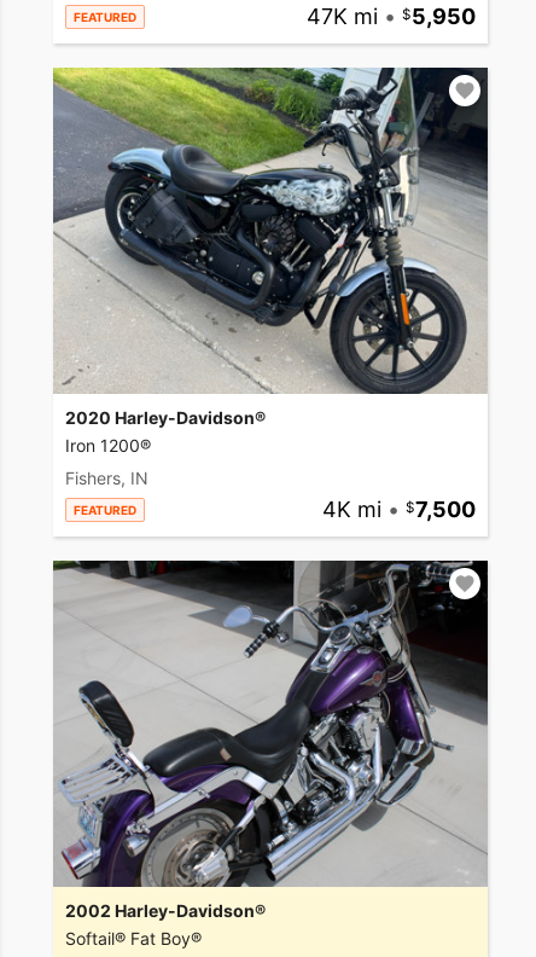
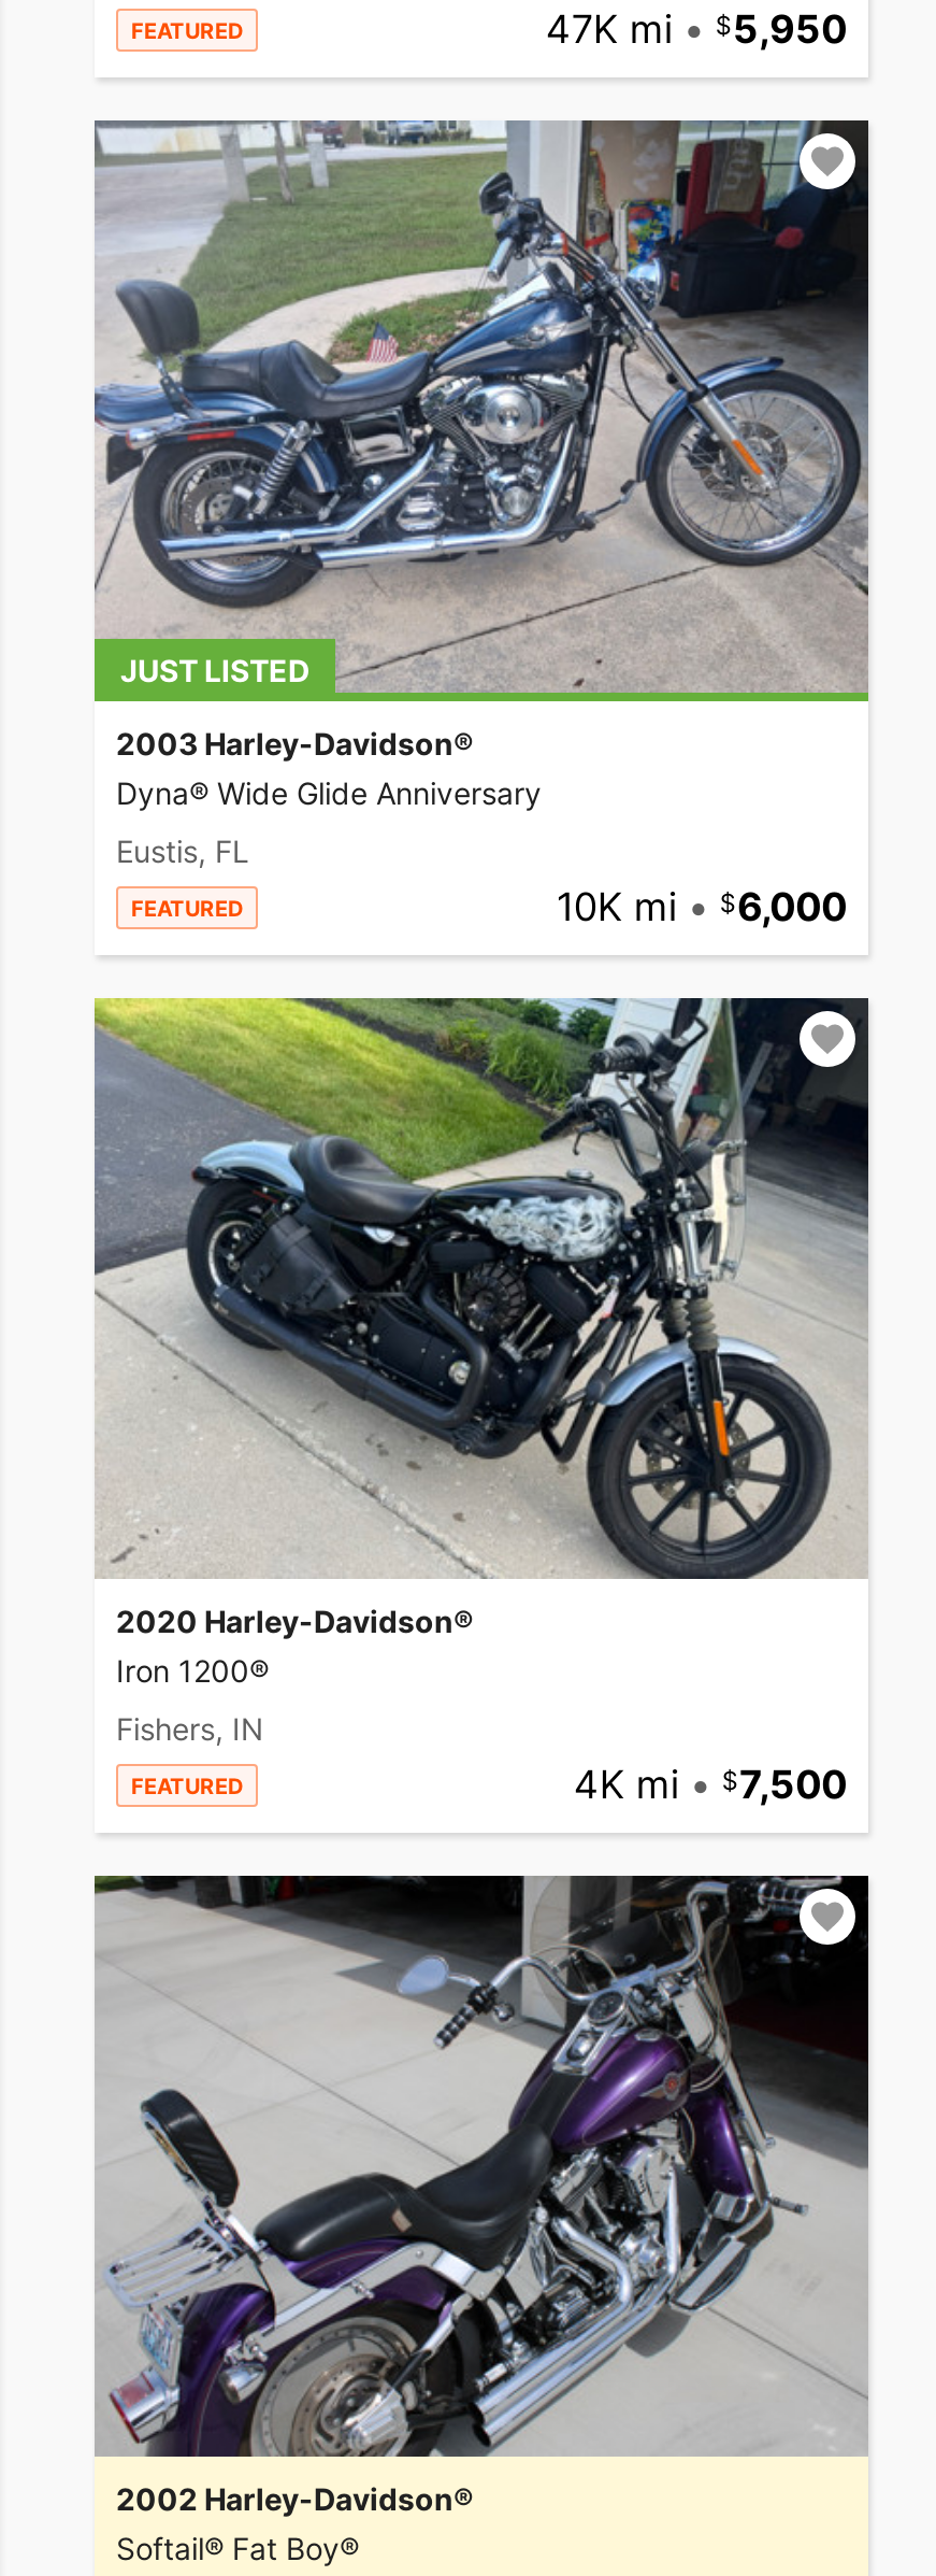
none -> [95,118,868,930] [image] | JUST LISTED | 2003 Harley-Davidson® | Dyna® Wide Glide Anniversary | Eustis, FL | FEATURED | 10K mi • | 6,000

